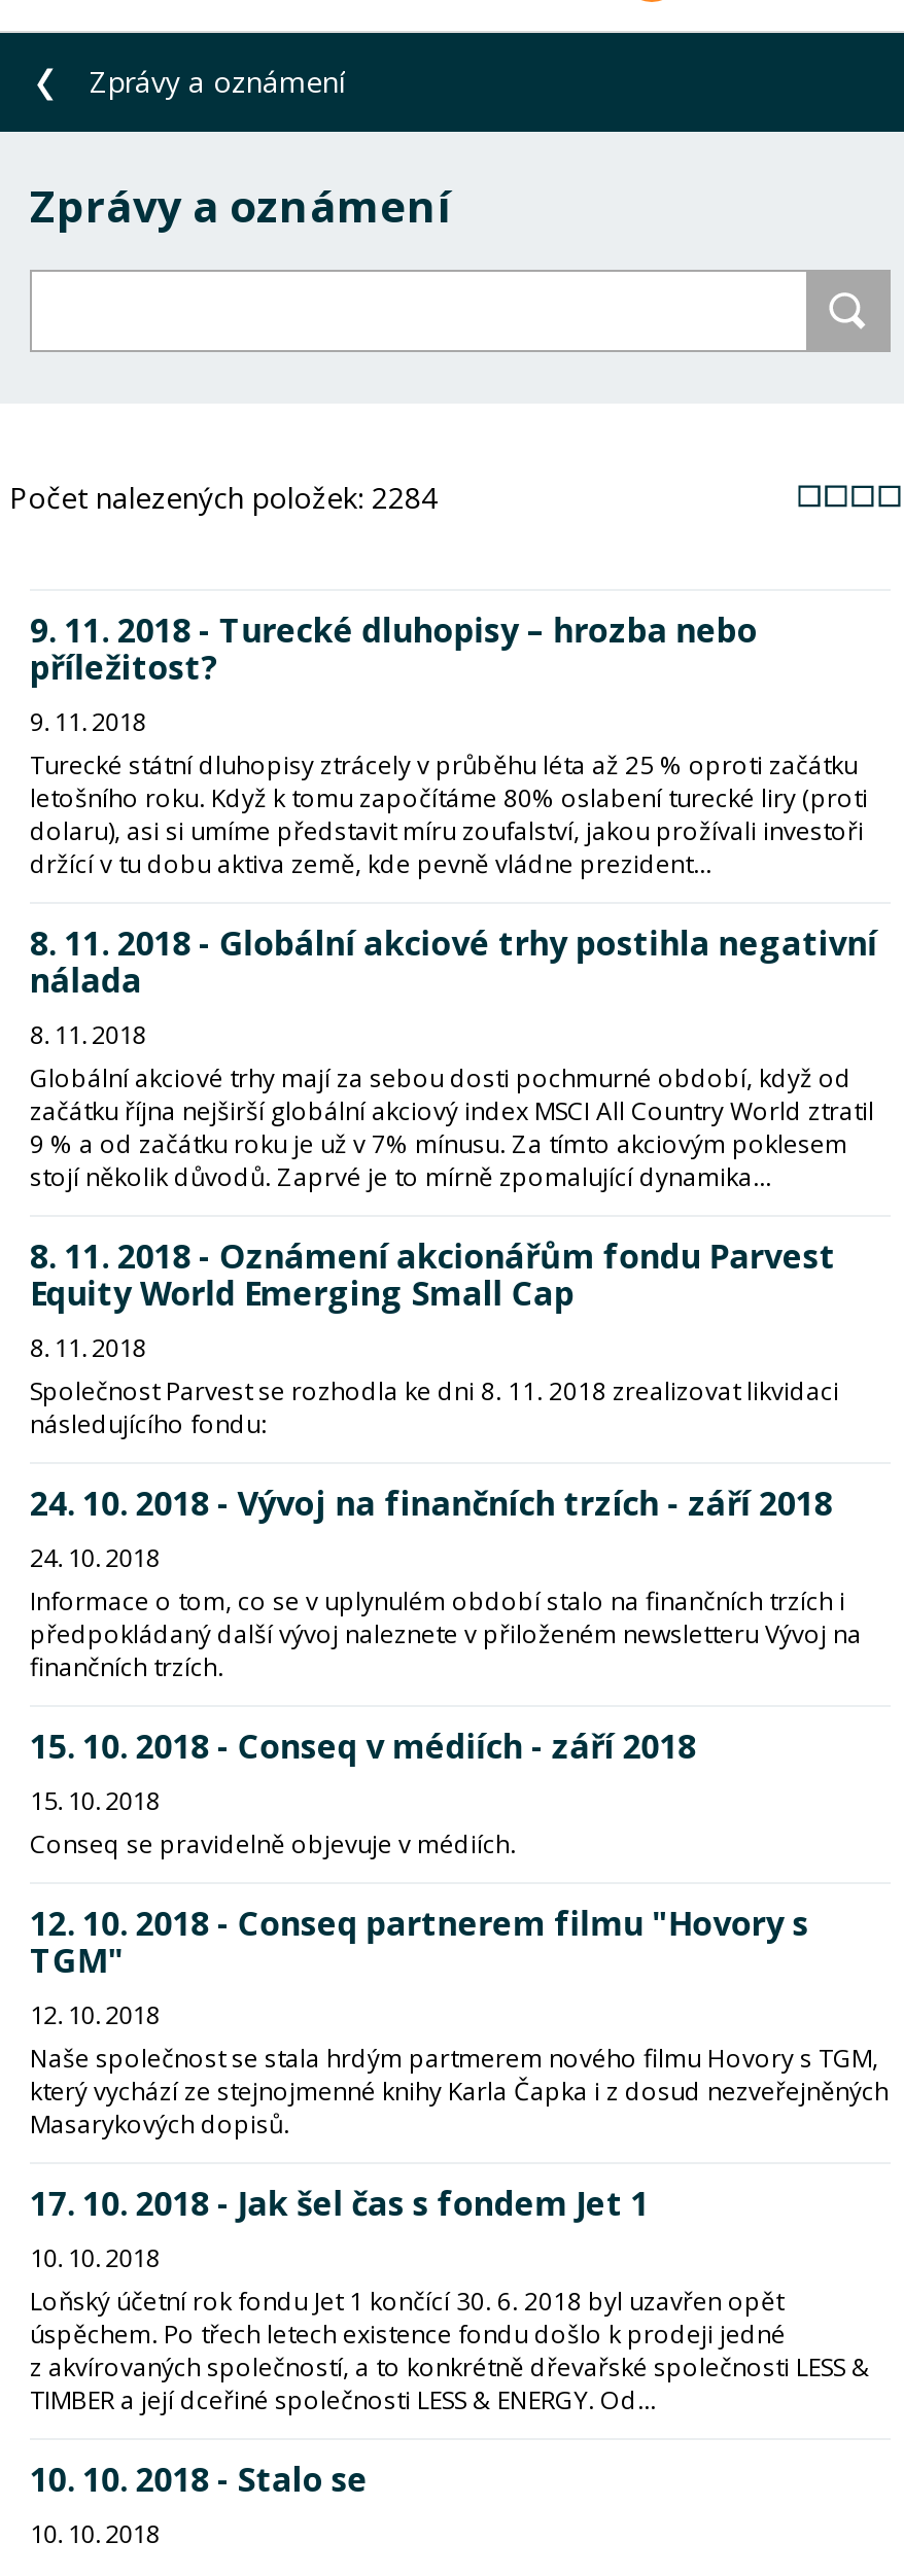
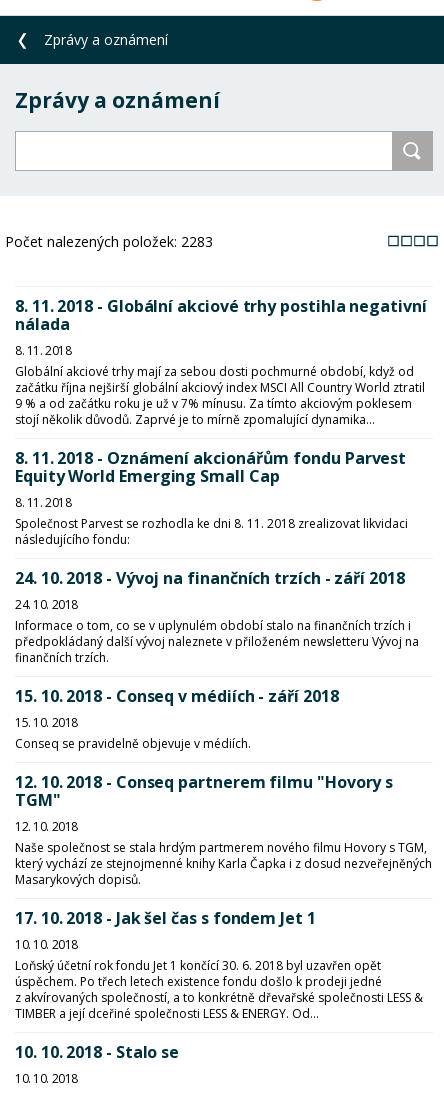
[9,477,868,881] Počet nalezených položek: 2284 | 9. 11. 2018 - Turecké dluhopisy – hrozba nebo | příležitost? | 9. 11. 2018 | Turecké státní dluhopisy ztrácely v průběhu léta až 25 % oproti začátku | letošního roku. Když k tomu započítáme 80% oslabení turecké liry (proti | dolaru), asi si umíme představit míru zoufalství, jakou prožívali investoři | držící v tu dobu aktiva země, kde pevně vládne prezident... -> [5,231,213,250] Počet nalezených položek: 2283

